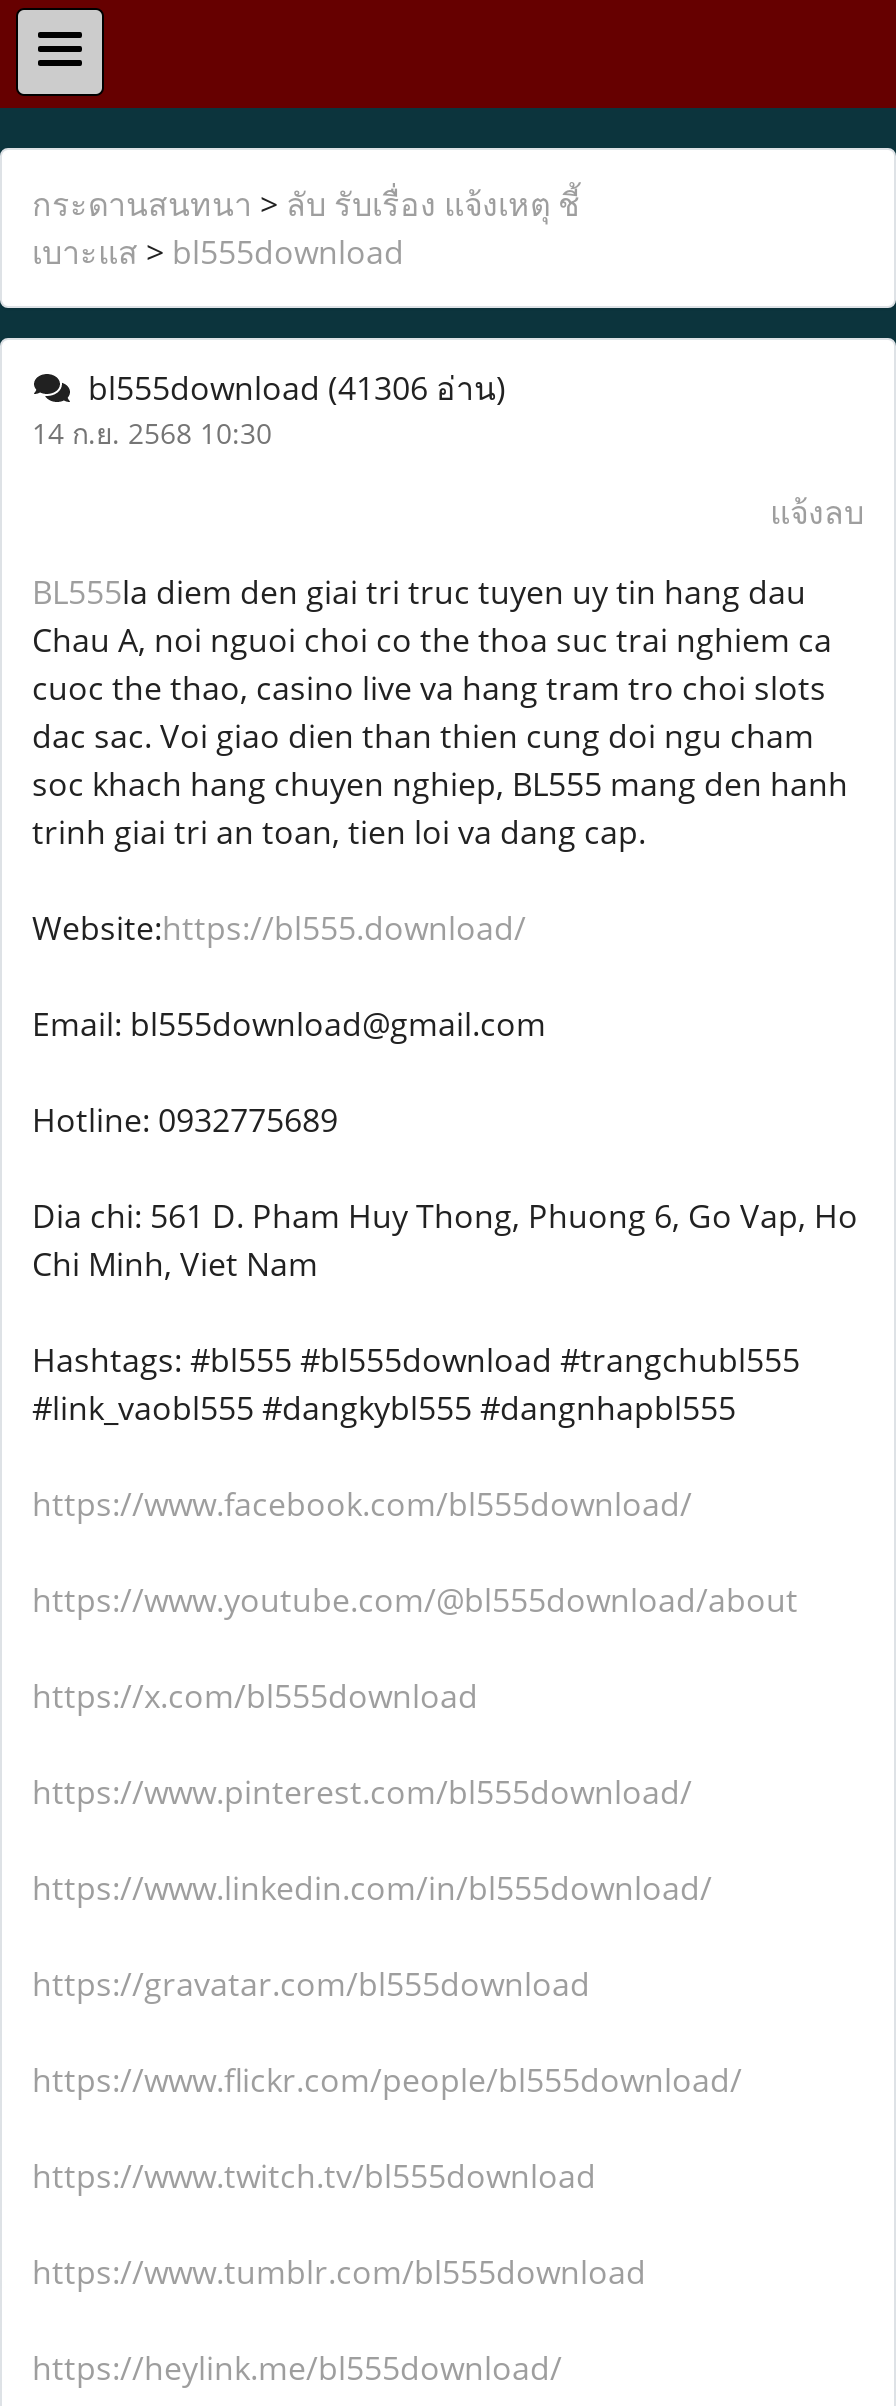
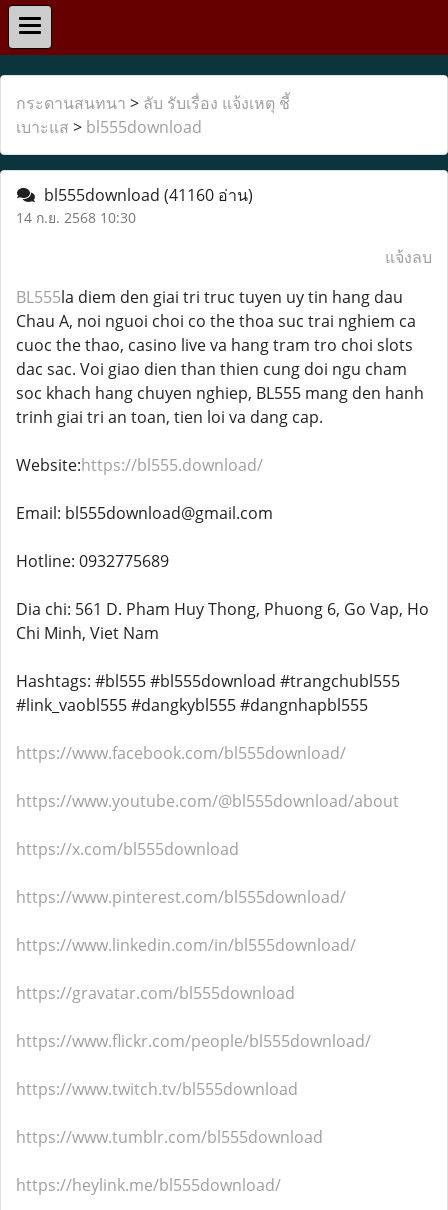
[72,366,506,410] bl555download (41306 อ่าน) -> [36,184,253,206] bl555download (41160 อ่าน)

